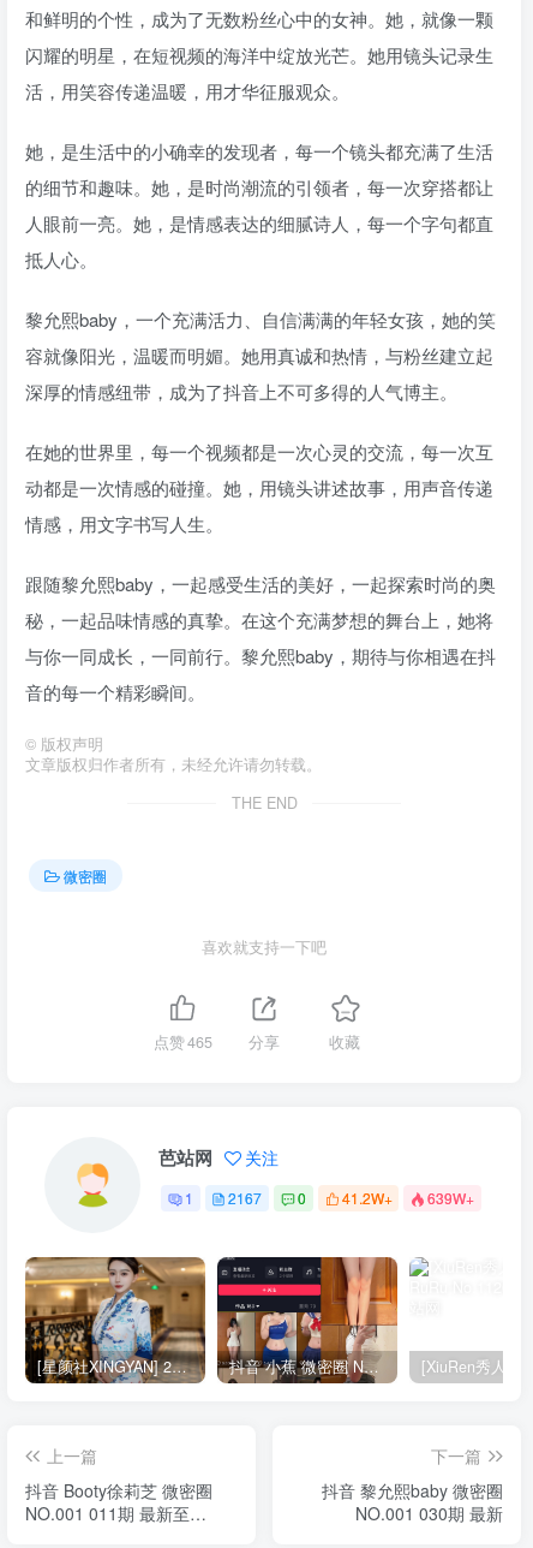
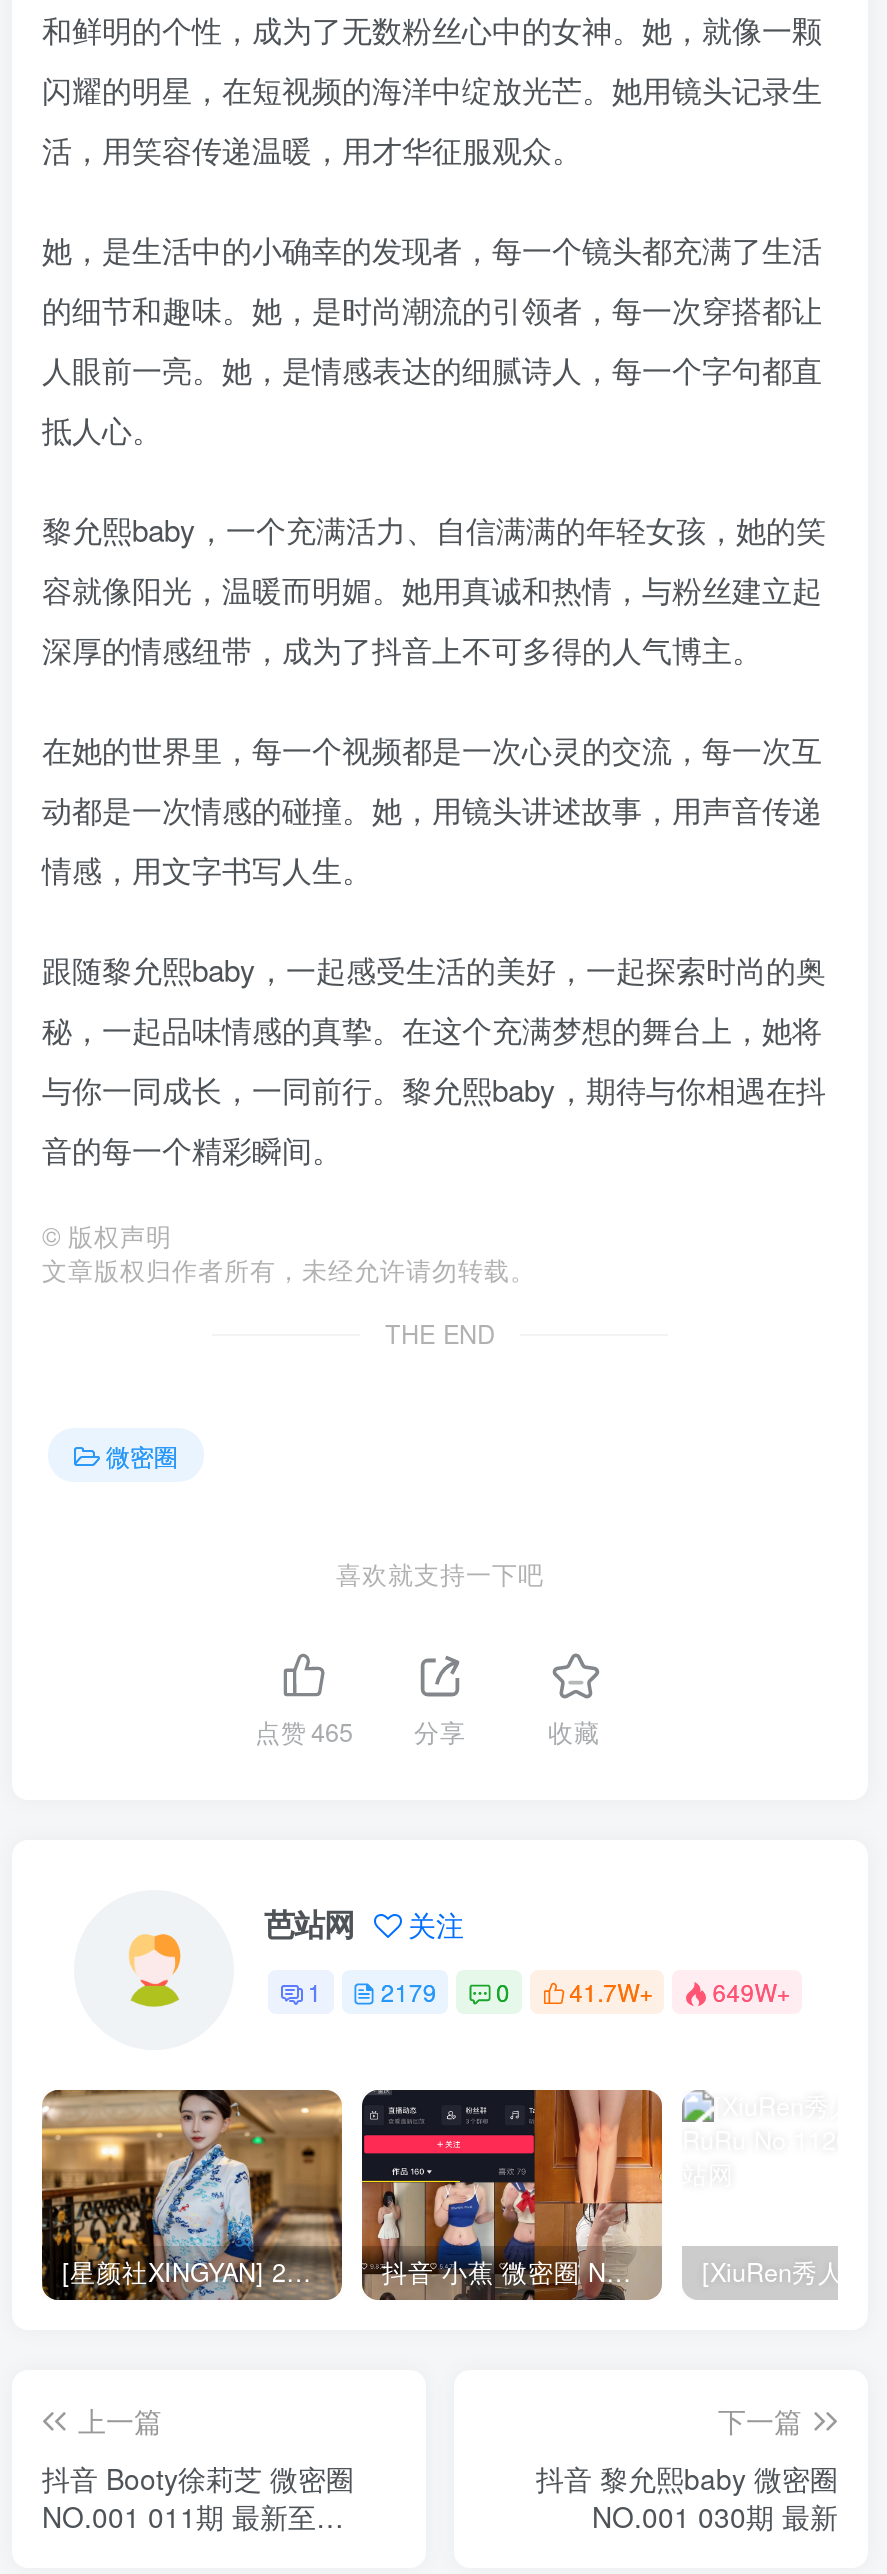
[229,1188,262,1208] 2167 -> [381,1975,437,2009] 2179
[342,1188,474,1208] 41.2W+ | 639W+ -> [569,1975,790,2009] 41.7W+ | 649W+

